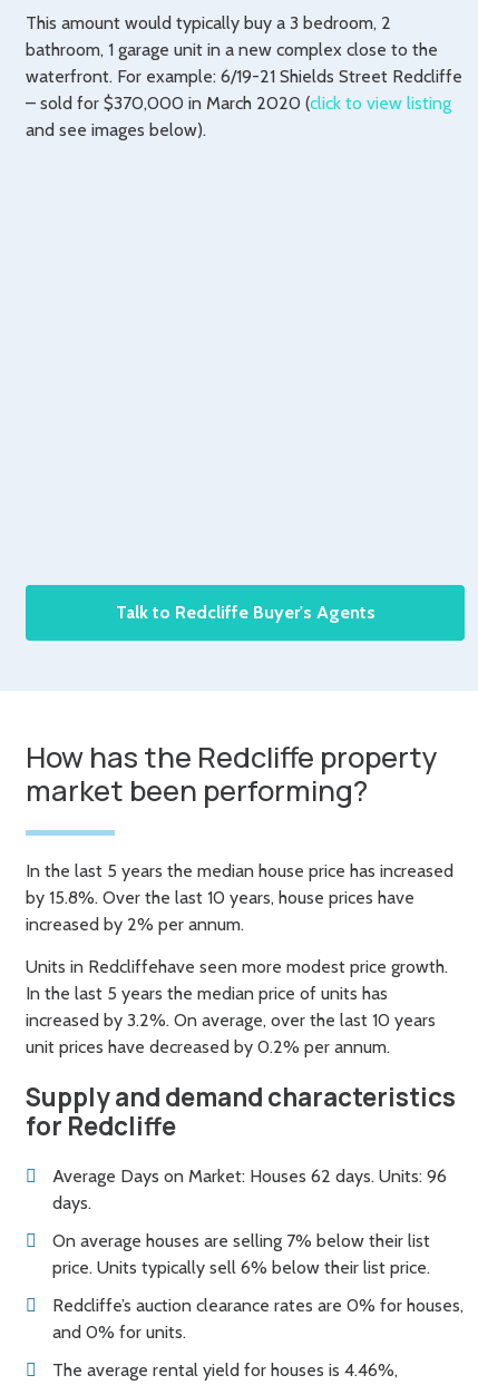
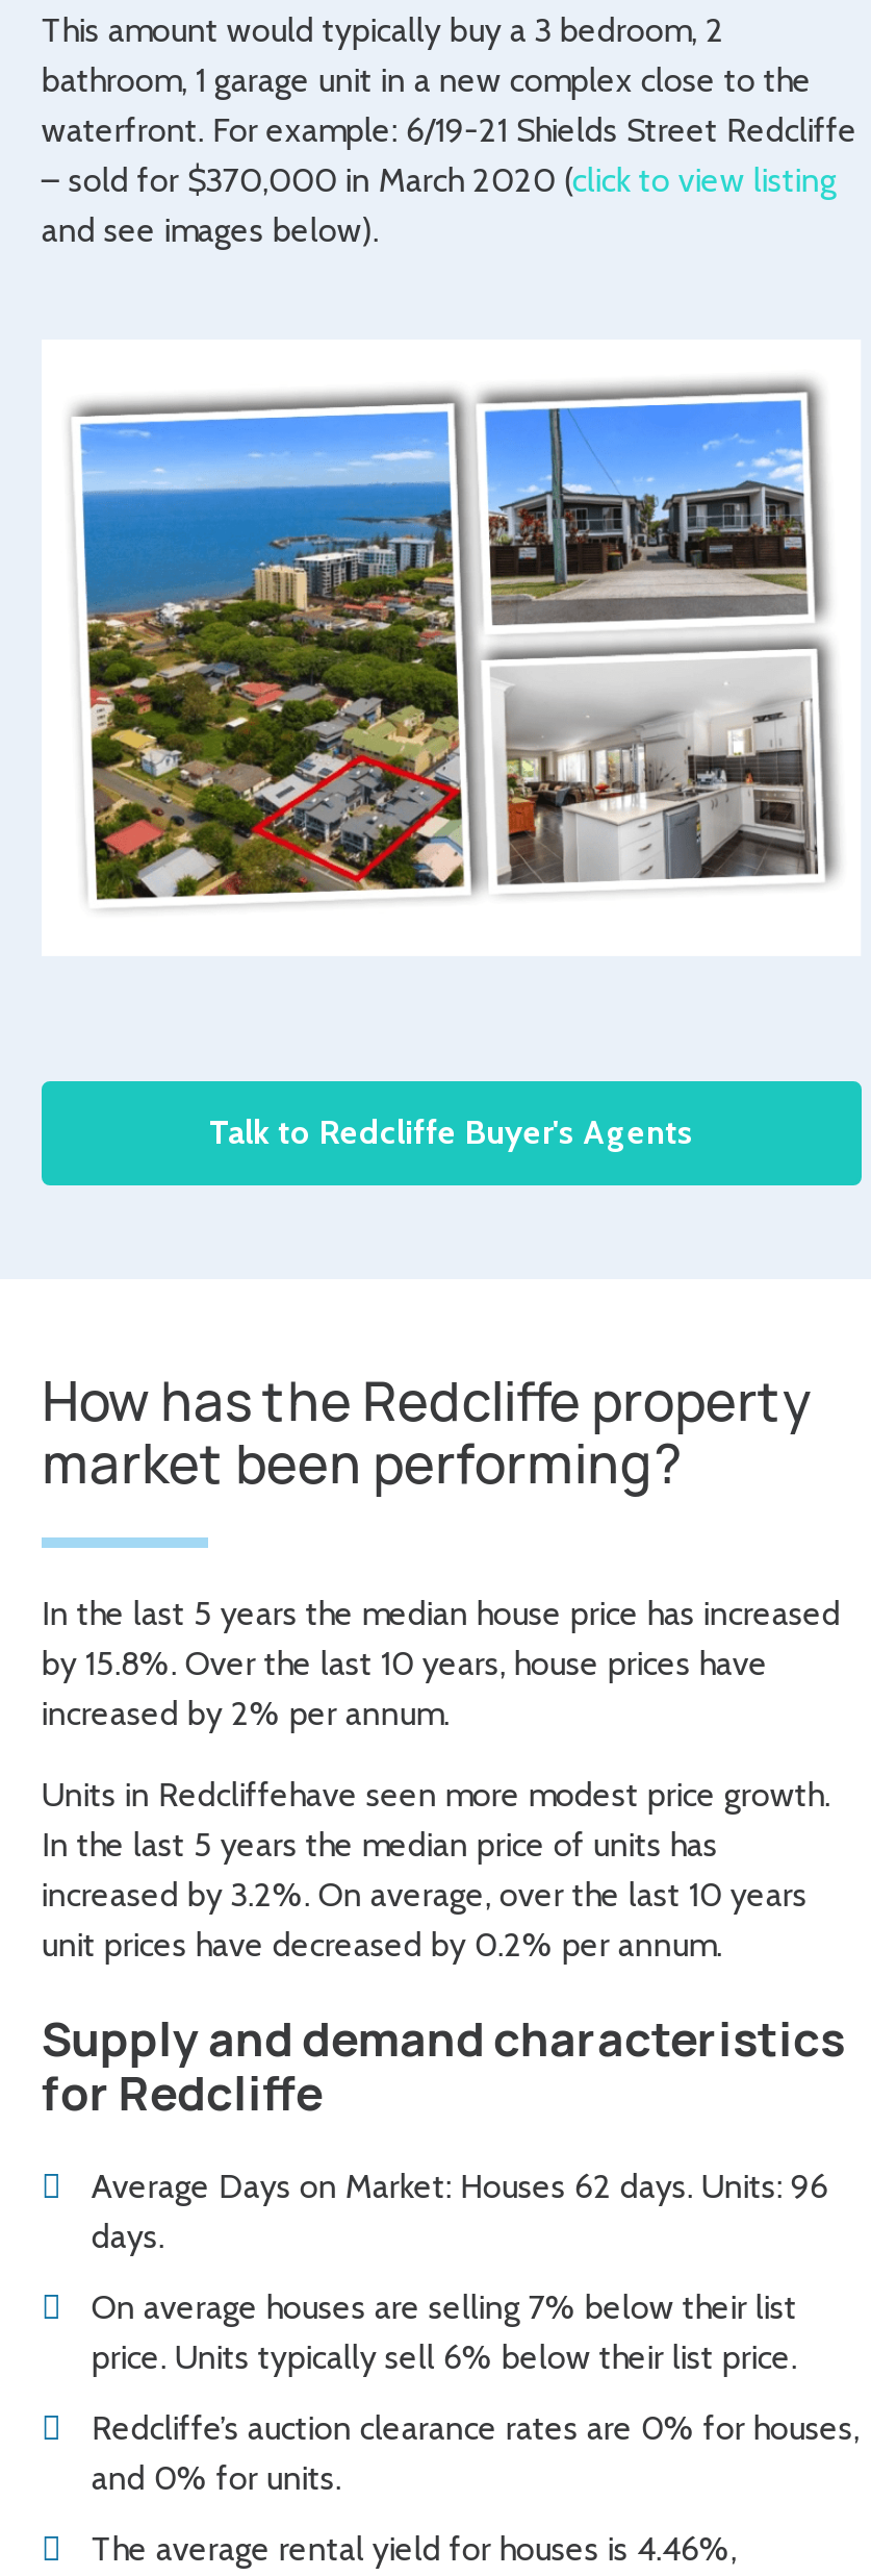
none -> [73,379,839,902] [image]

